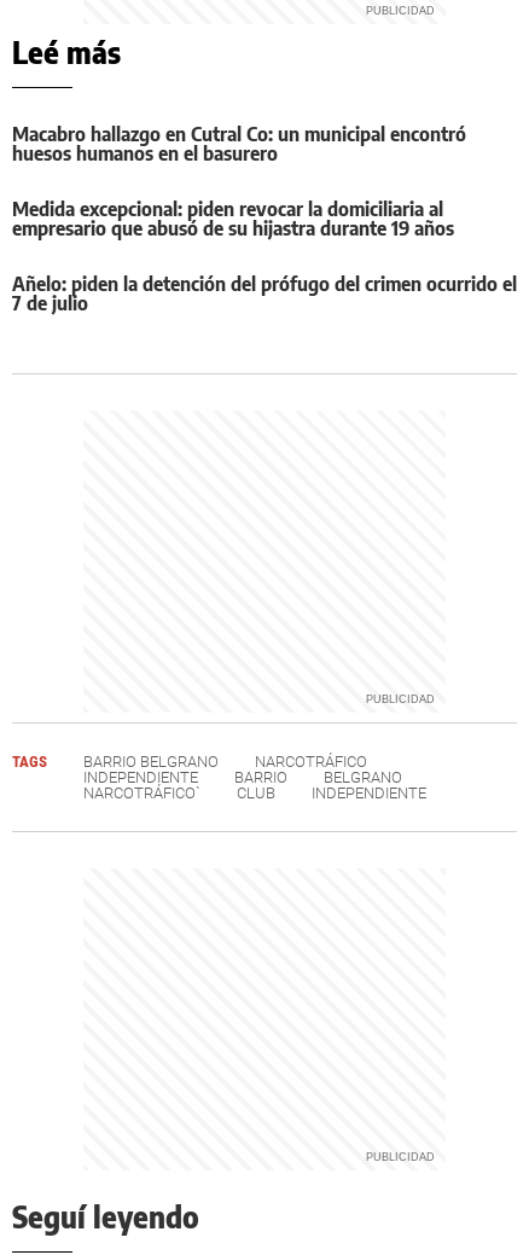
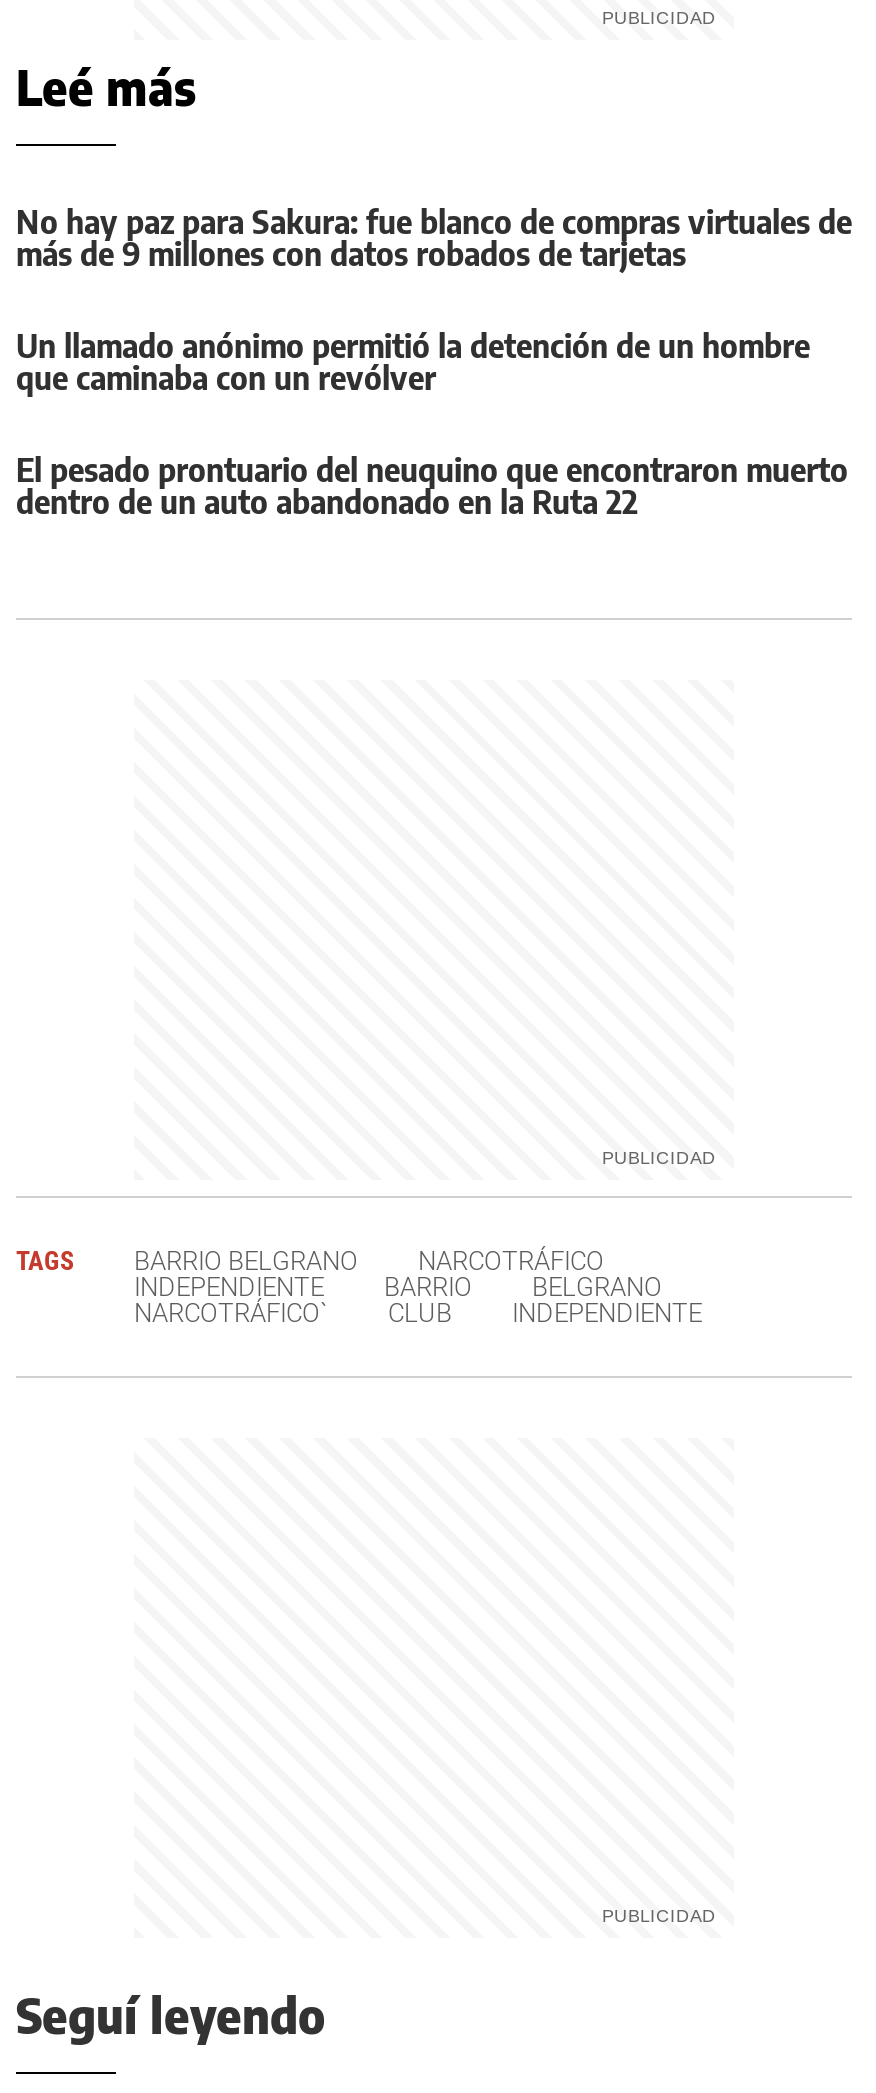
[12,122,466,166] Macabro hallazgo en Cutral Co: un municipal encontró | huesos humanos en el basurero -> [16,202,852,274] No hay paz para Sakura: fue blanco de compras virtuales de | más de 9 millones con datos robados de tarjetas
[12,197,454,240] Medida excepcional: piden revocar la domiciliaria al | empresario que abusó de su hijastra durante 19 años -> [16,326,810,398] Un llamado anónimo permitió la detención de un hombre | que caminaba con un revólver
[12,272,517,315] Añelo: piden la detención del prófugo del crimen ocurrido el | 7 de julio -> [16,450,848,522] El pesado prontuario del neuquino que encontraron muerto | dentro de un auto abandonado en la Ruta 22

